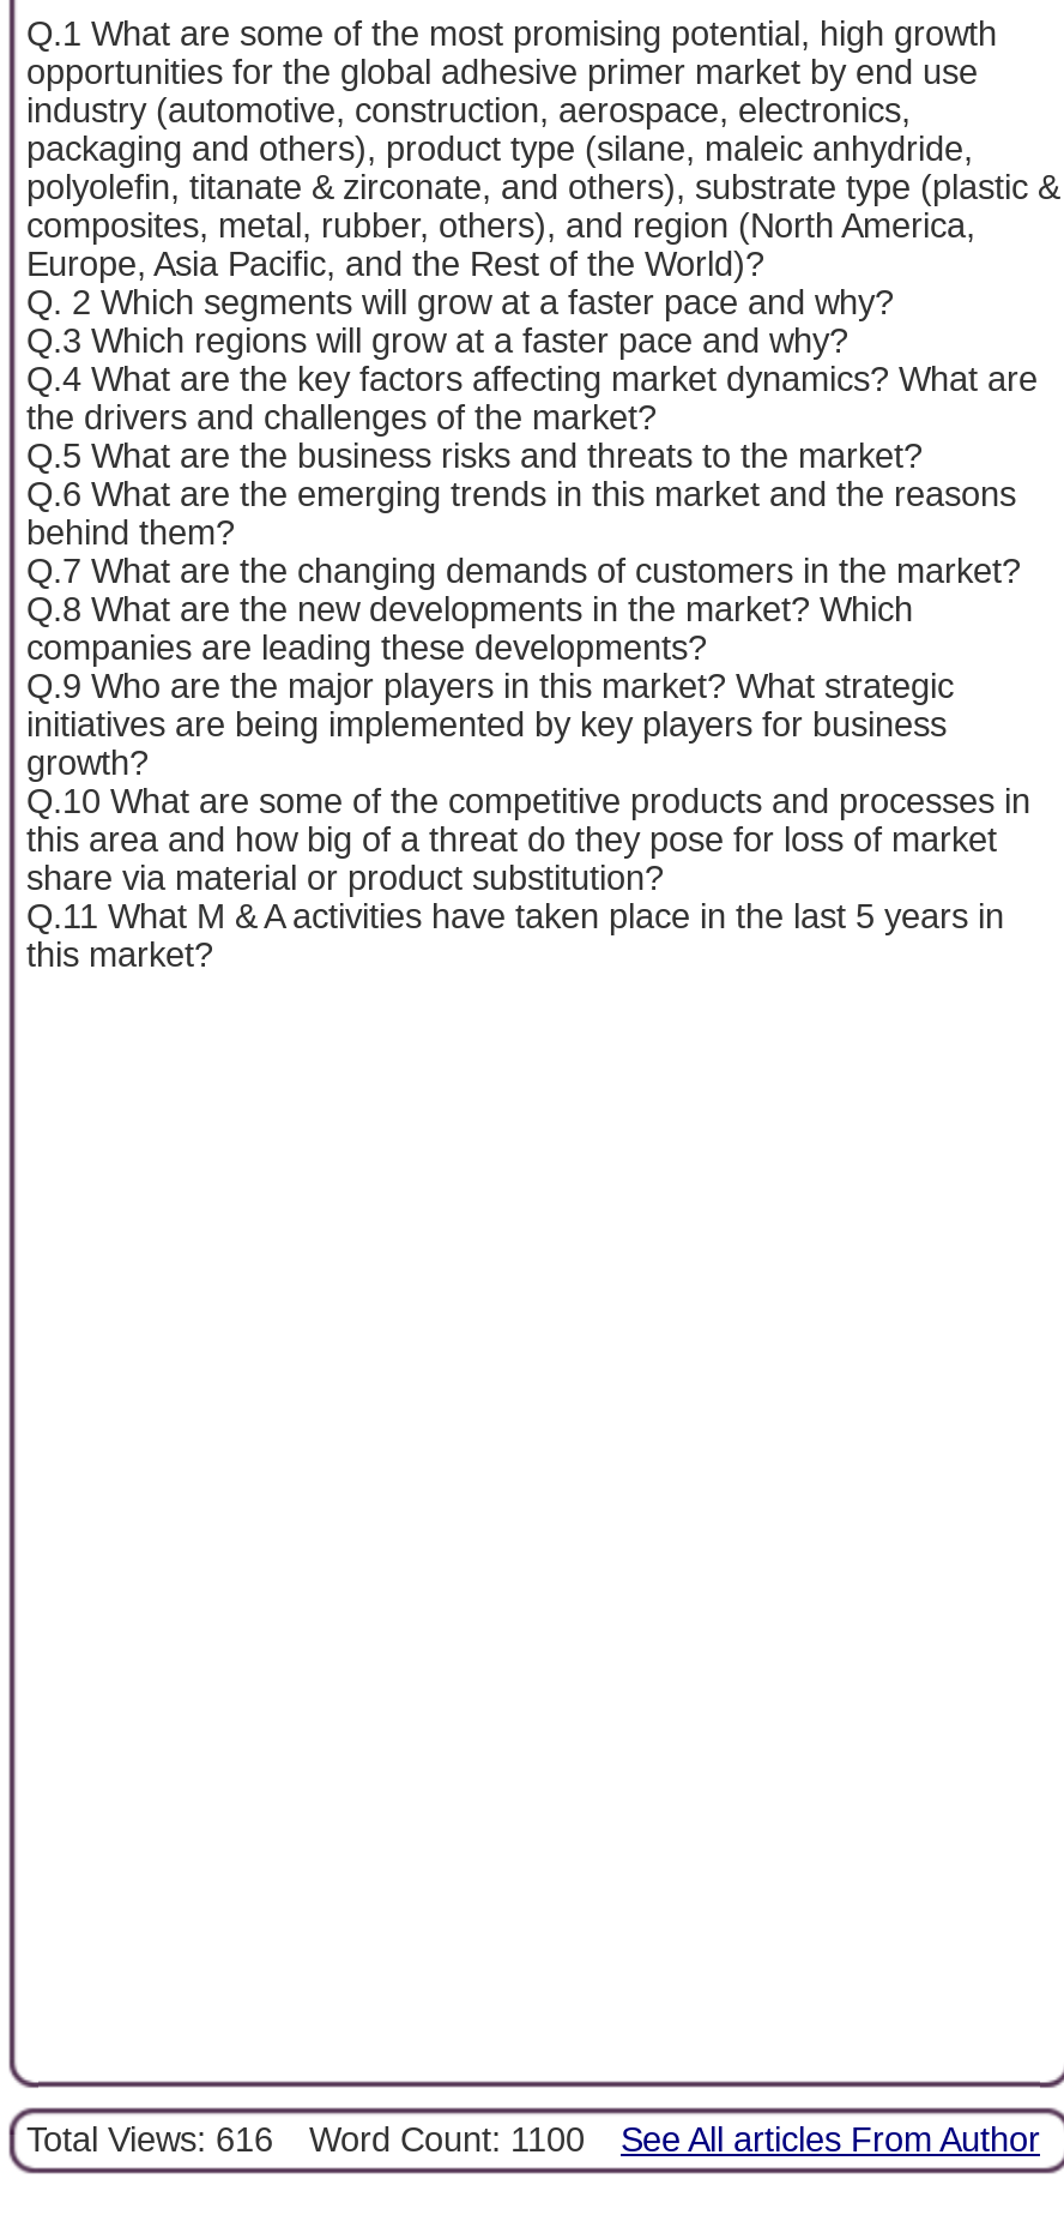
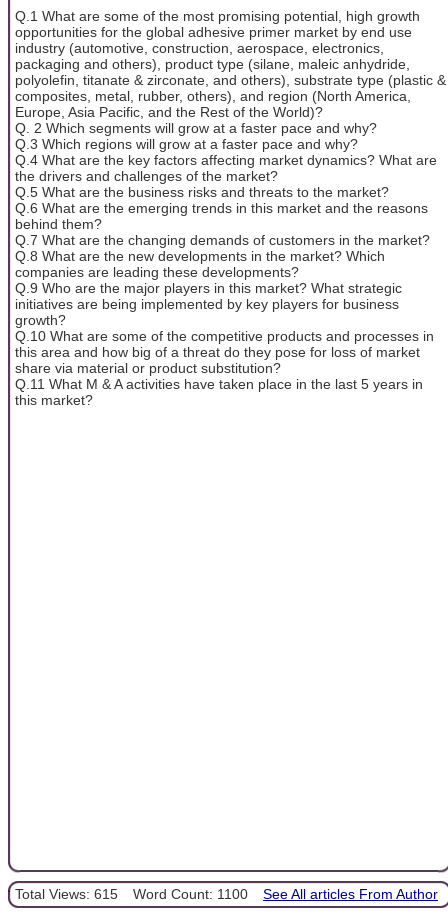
[26,2119,1040,2158] Total Views: 616 Word Count: 1100 See All articles From Author -> [15,886,438,902] Total Views: 615 Word Count: 1100 See All articles From Author

